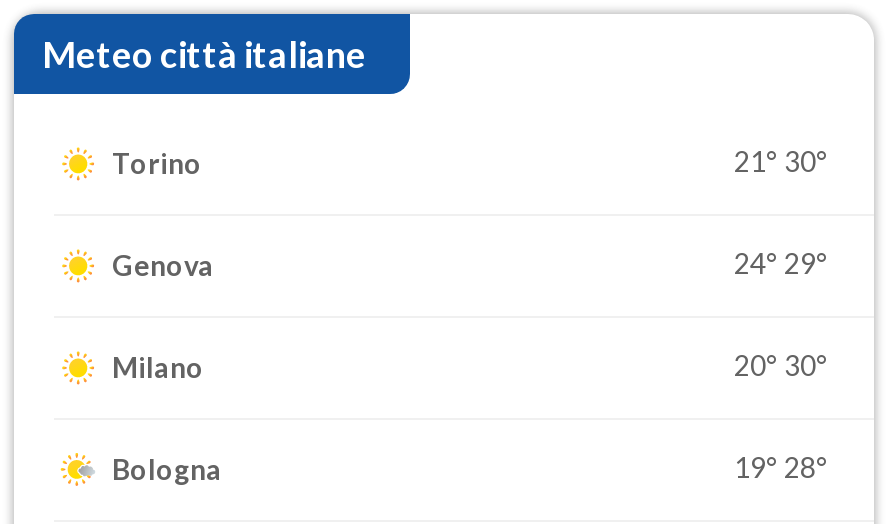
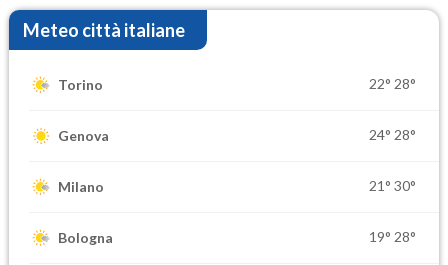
[734,145,828,179] 21° 30° -> [369,75,416,92] 22° 28°
[734,247,828,281] 24° 29° -> [369,126,416,143] 24° 28°
[734,349,828,383] 20° 30° -> [369,177,416,194] 21° 30°

